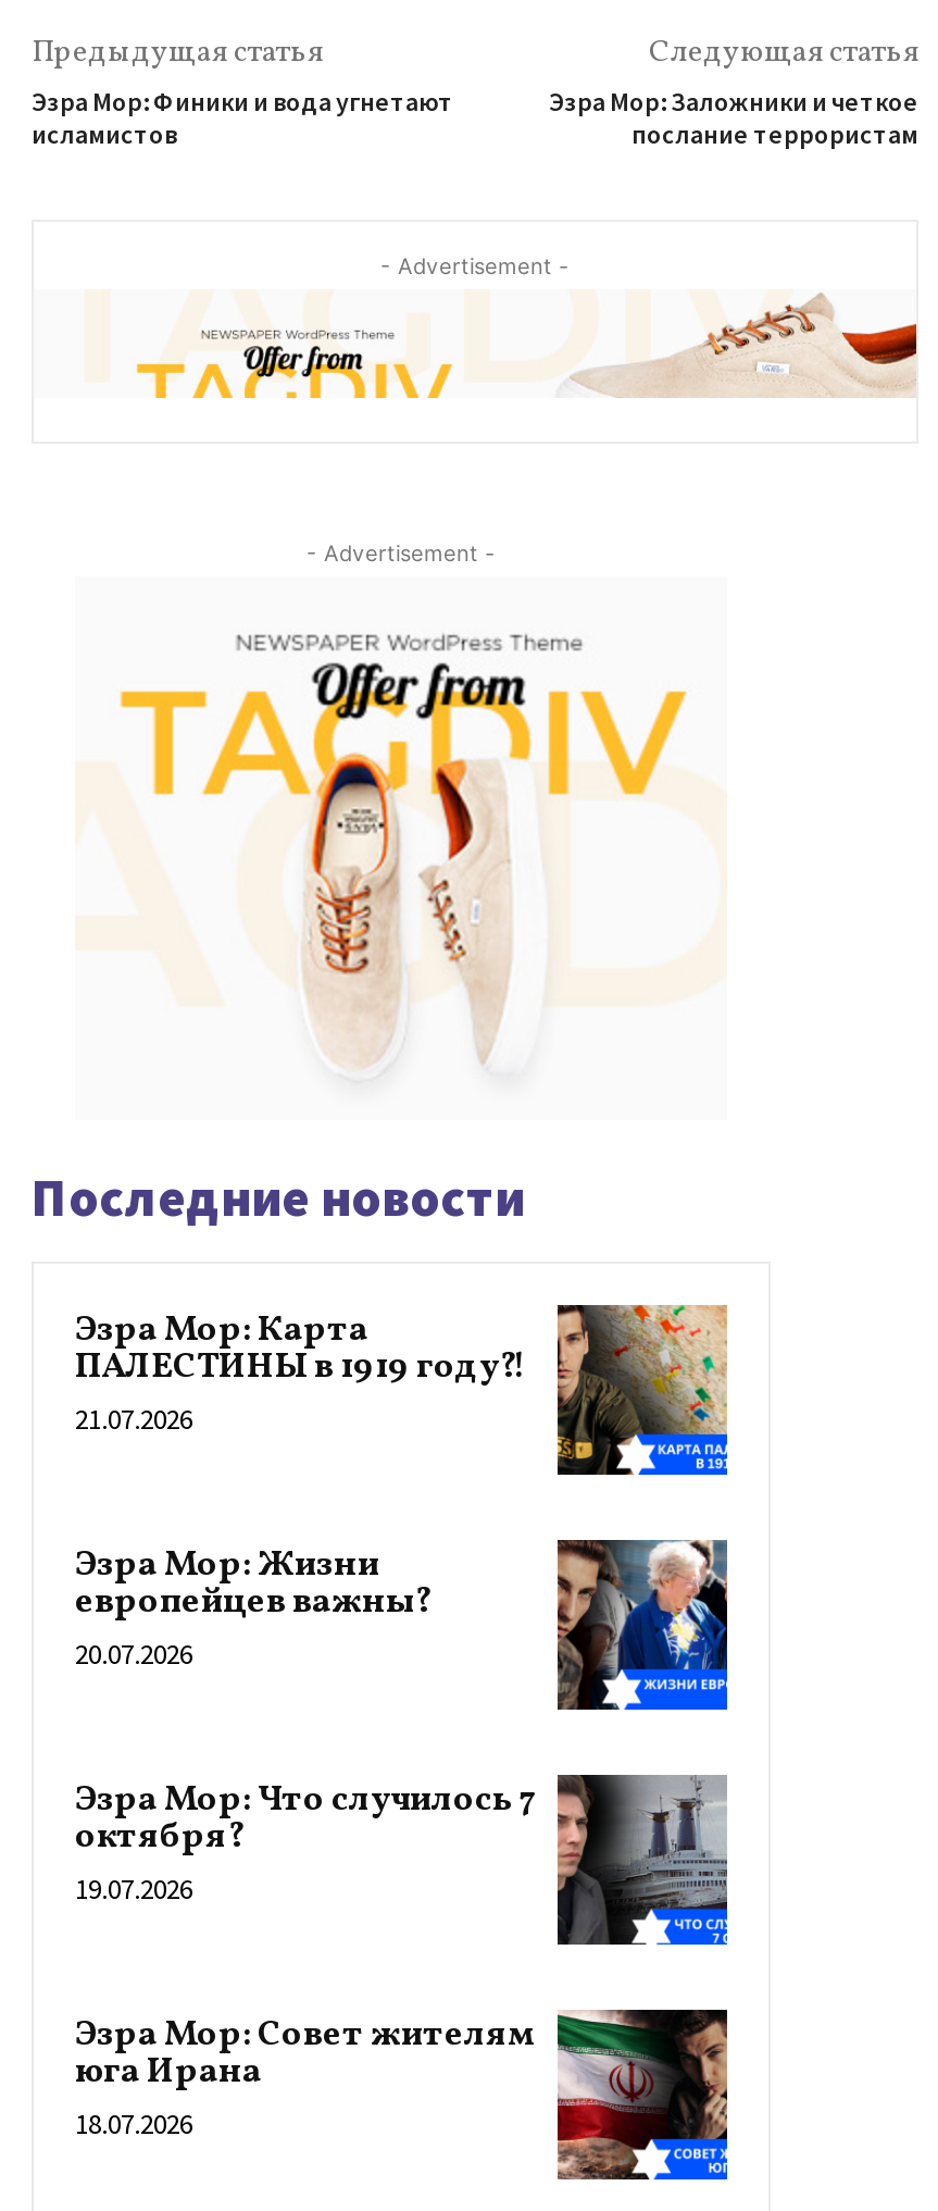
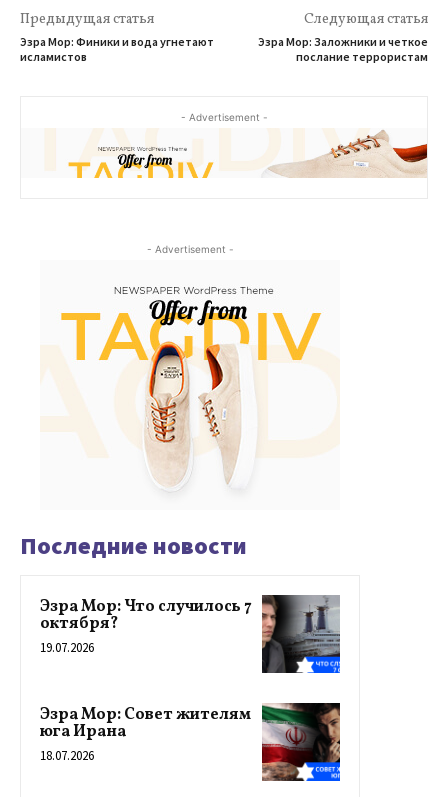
[75,1303,729,1673] [image] | Эзра Мор: Карта | ПАЛЕСТИНЫ в 1919 году?! | 21.07.2026 | Эзра Мор: Жизни | европейцев важны? | 20.07.2026 -> none
[555,1538,729,1712] [image] -> none

